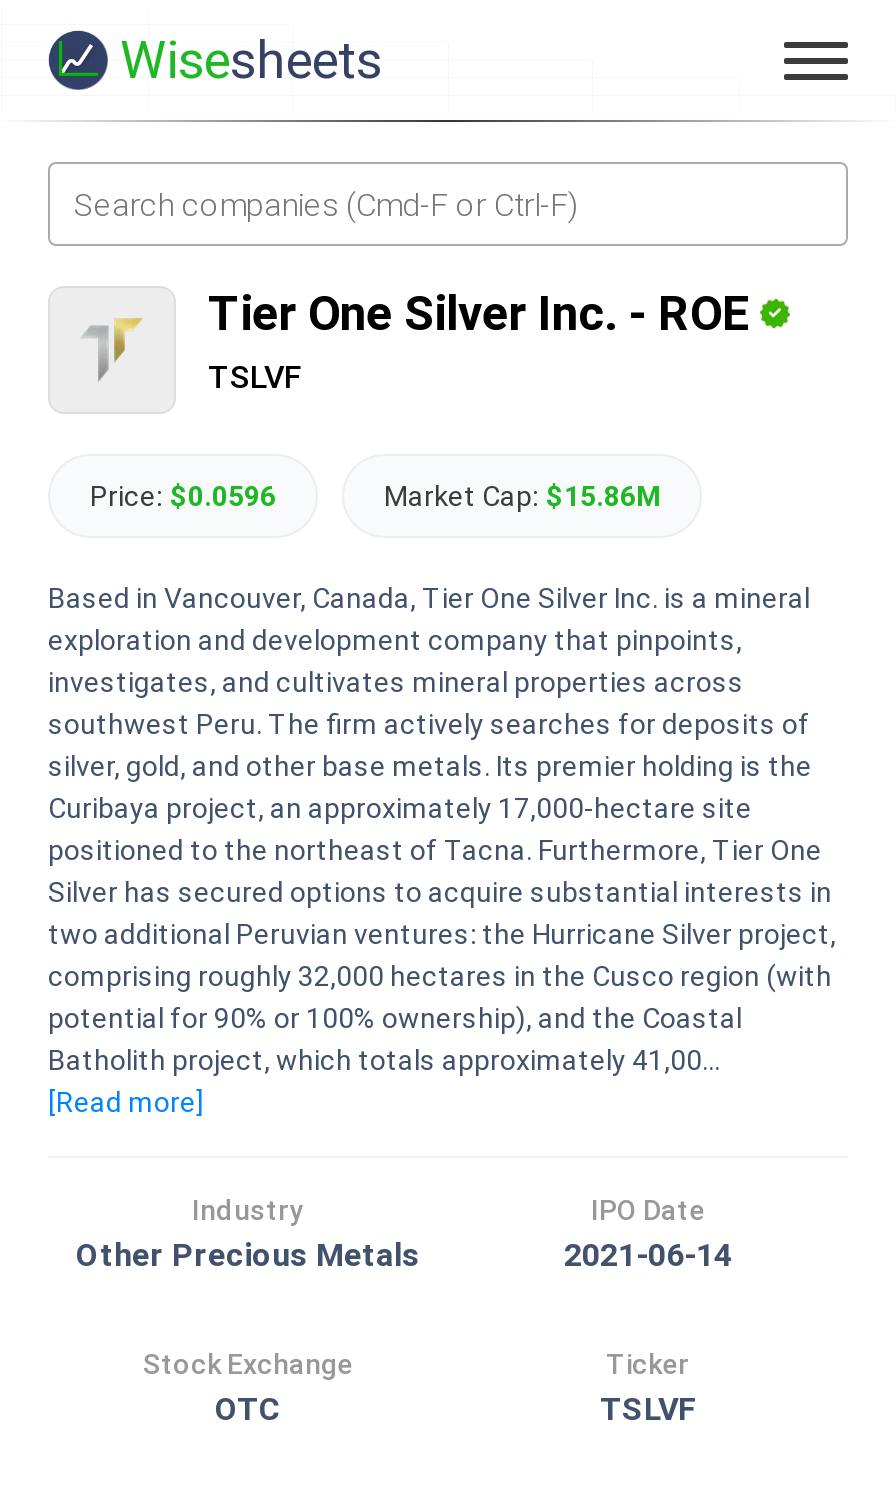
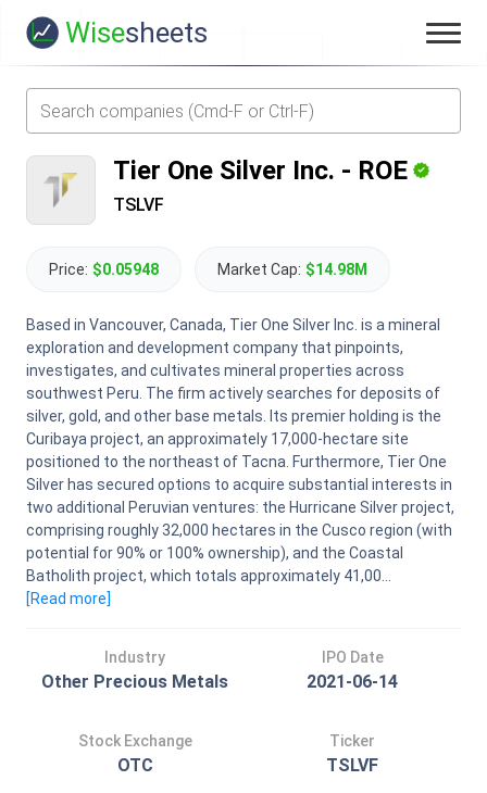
[90,480,276,512] Price: $0.0596 -> [49,261,159,278] Price: $0.05948
[384,480,660,512] Market Cap: $15.86M -> [217,261,367,278] Market Cap: $14.98M

